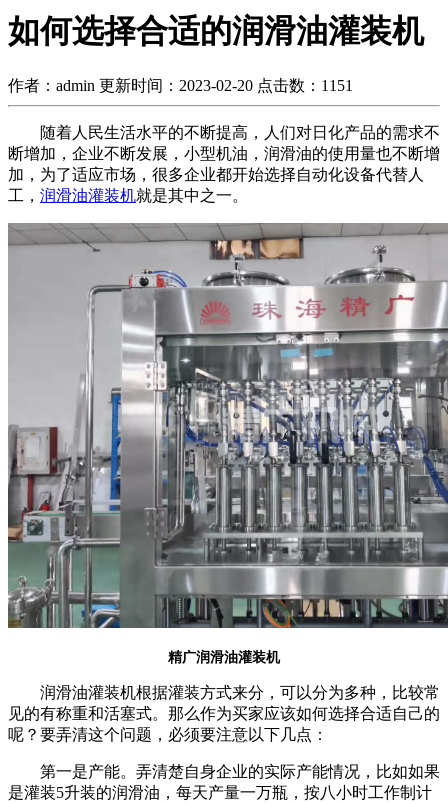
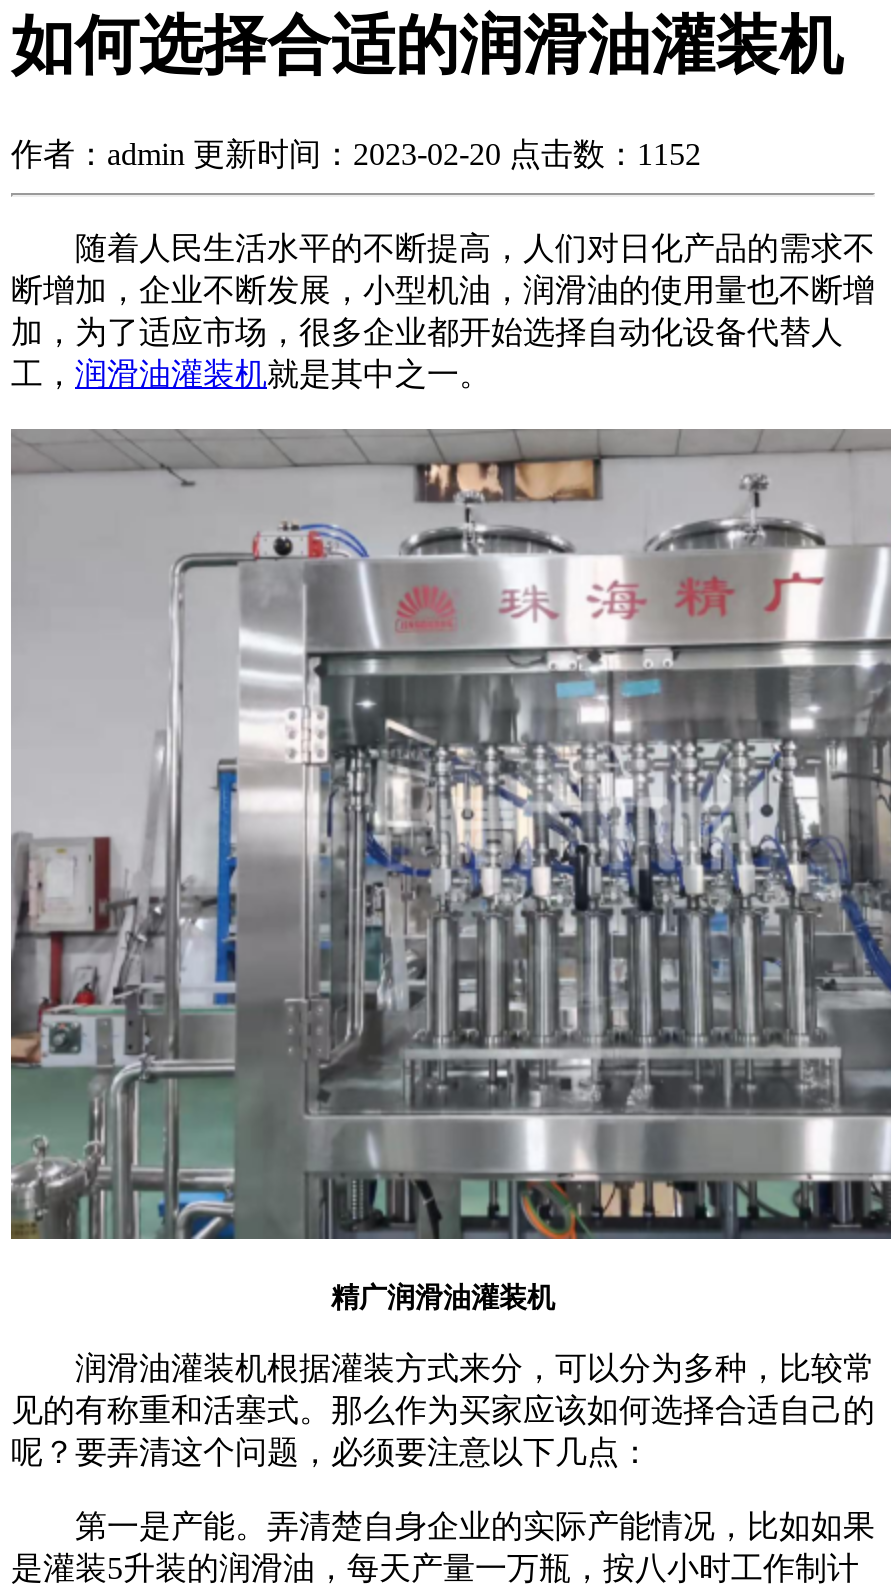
[8,77,353,94] 作者：admin 更新时间：2023-02-20 点击数：1151 -> [11,137,701,171] 作者：admin 更新时间：2023-02-20 点击数：1152

